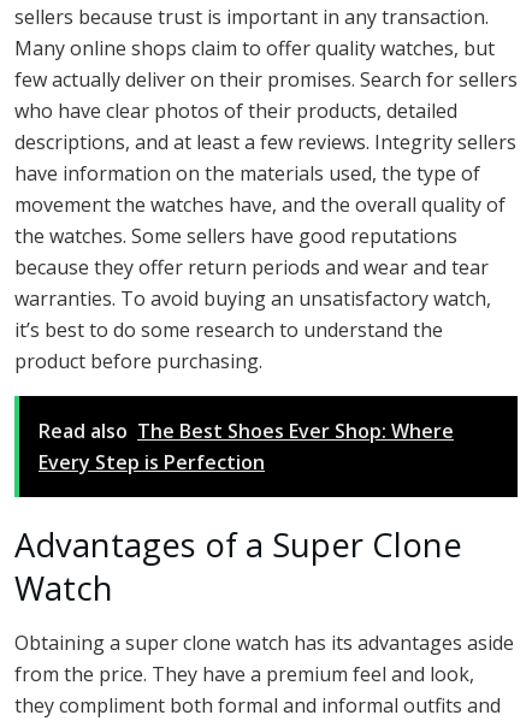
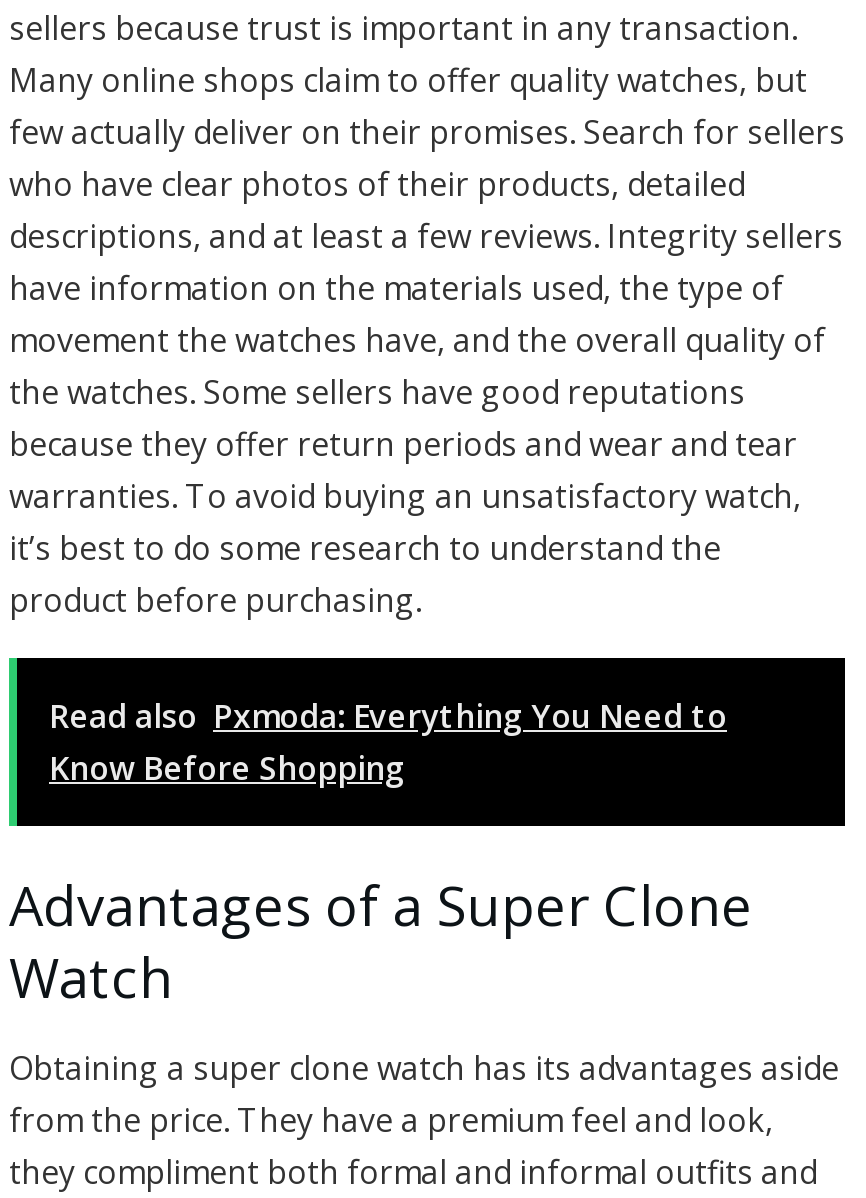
[39,417,454,475] Read also The Best Shoes Ever Shop: Where | Every Step is Perfection -> [49,693,727,789] Read also Pxmoda: Everything You Need to | Know Before Shopping

